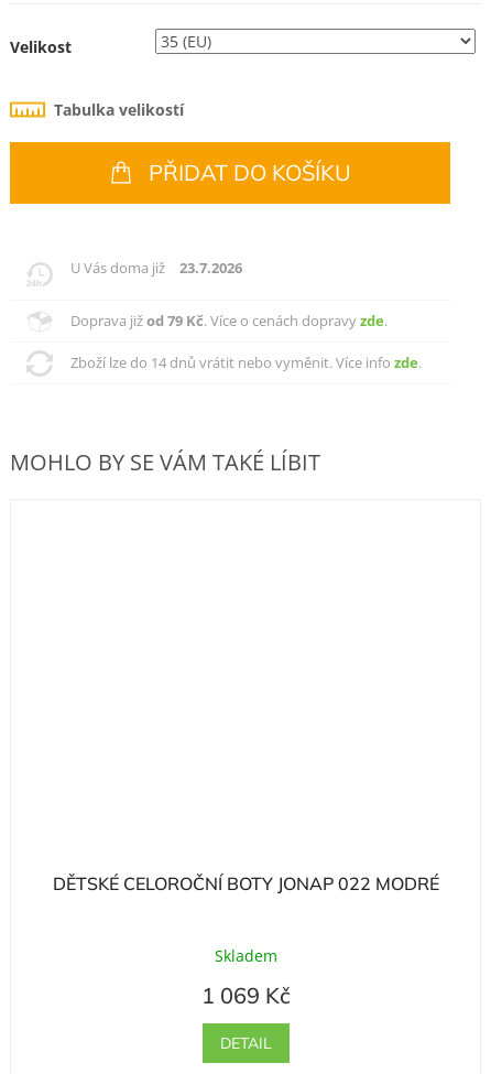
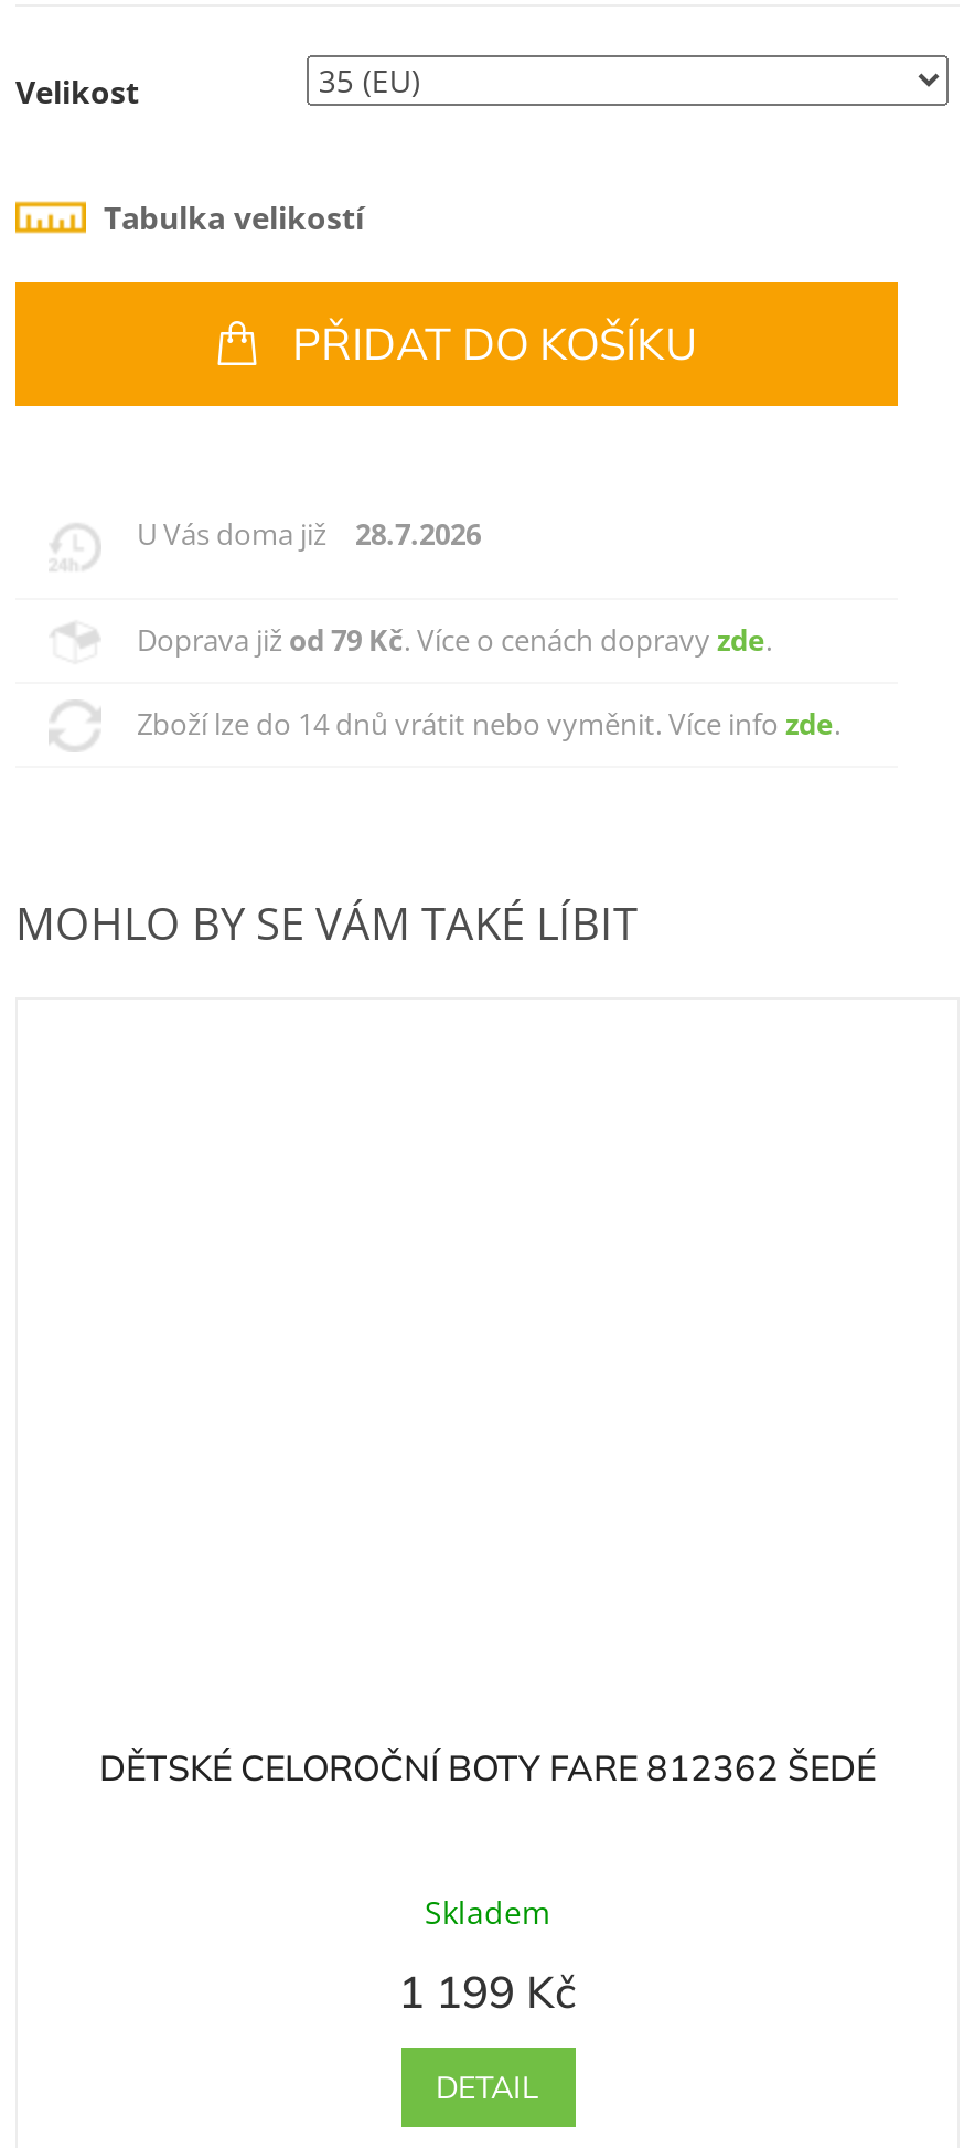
[70,257,242,277] U Vás doma již 23.7.2026 -> [137,513,481,553] U Vás doma již 28.7.2026
[52,873,439,895] DĚTSKÉ CELOROČNÍ BOTY JONAP 022 MODRÉ -> [99,1746,876,1790] DĚTSKÉ CELOROČNÍ BOTY FARE 812362 ŠEDÉ
[201,982,290,1009] 1 069 Kč -> [398,1964,577,2019] 1 199 Kč

